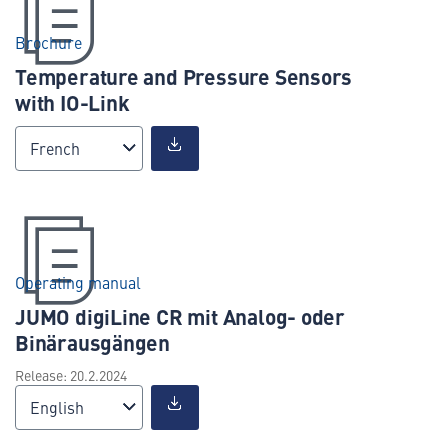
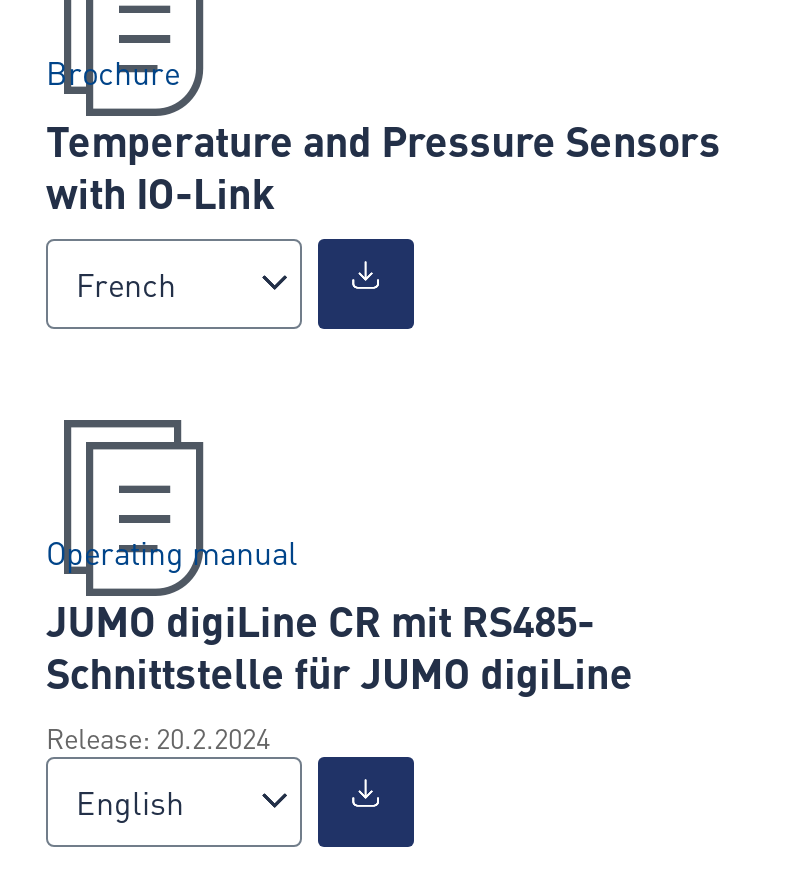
[15,301,345,357] JUMO digiLine CR mit Analog- oder | Binärausgängen -> [46,589,633,701] JUMO digiLine CR mit RS485- | Schnittstelle für JUMO digiLine

